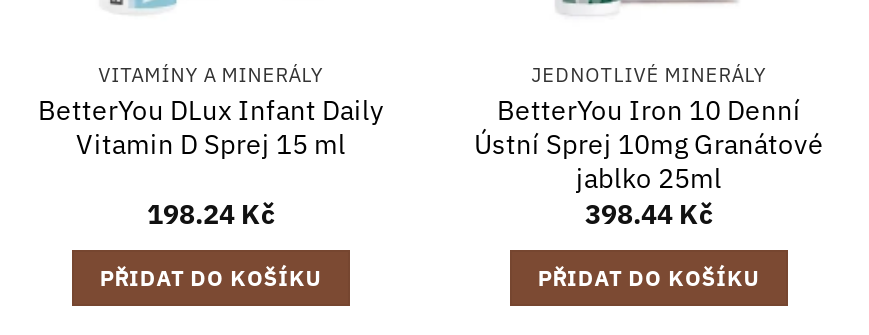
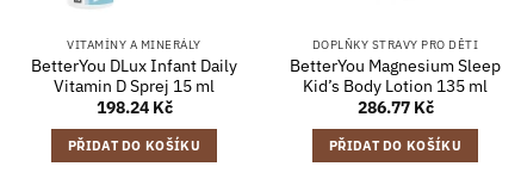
[474,63,824,233] JEDNOTLIVÉ MINERÁLY | BetterYou Iron 10 Denní | Ústní Sprej 10mg Granátové | jablko 25ml | 398.44 Kč -> [290,37,501,119] DOPLŇKY STRAVY PRO DĚTI | BetterYou Magnesium Sleep | Kid’s Body Lotion 135 ml | 286.77 Kč

